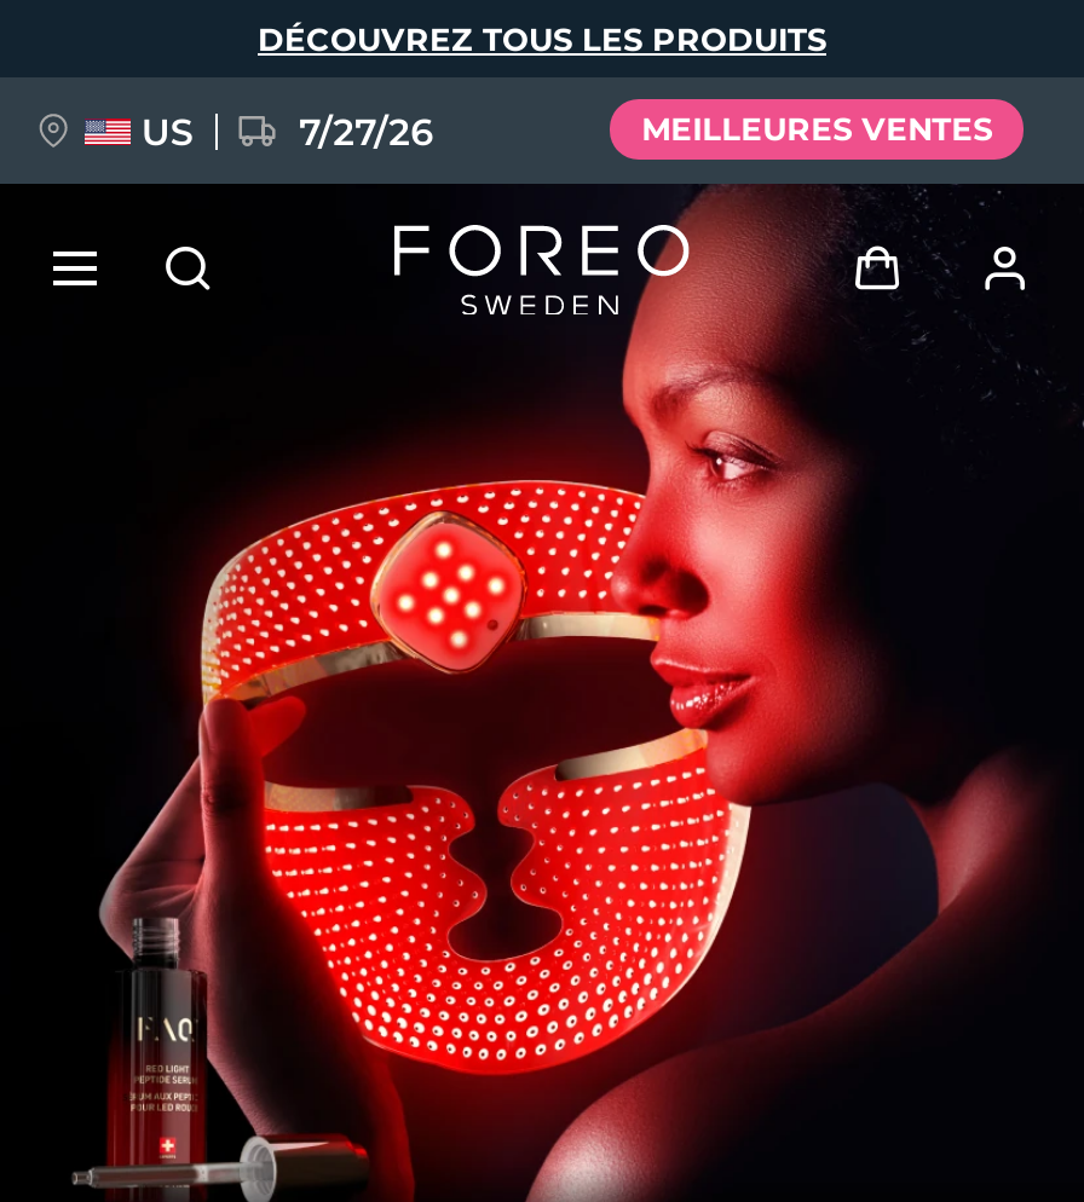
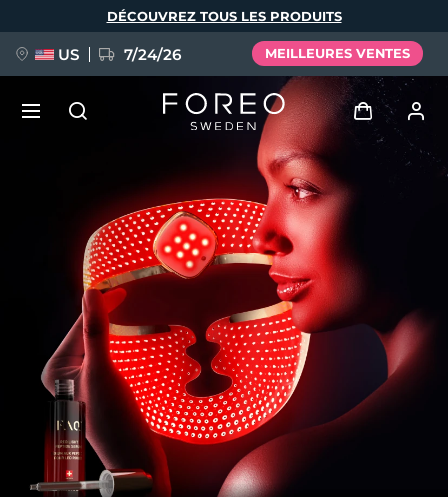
[299,110,432,156] 7/27/26 -> [124,45,181,64] 7/24/26

